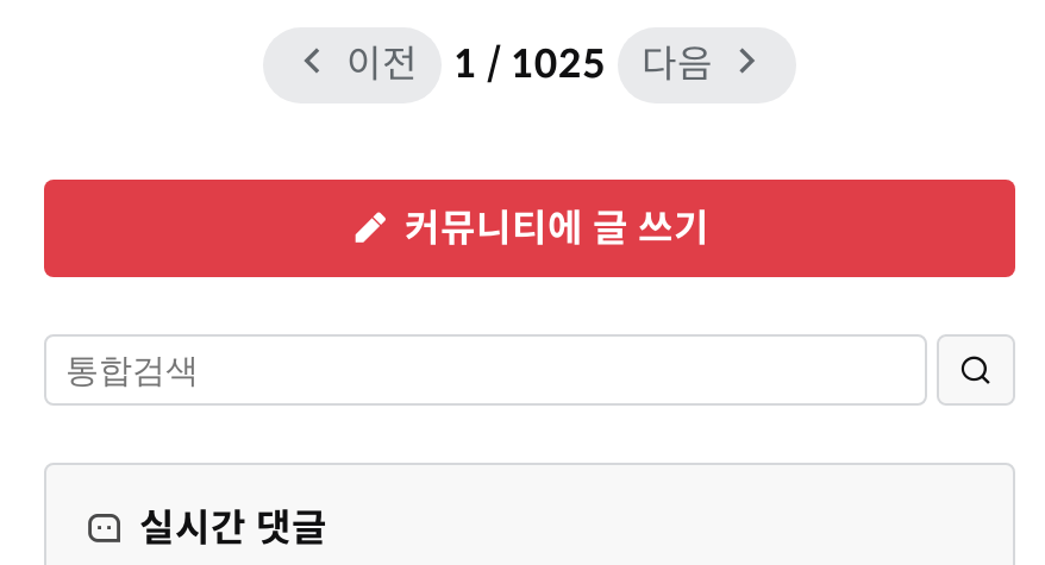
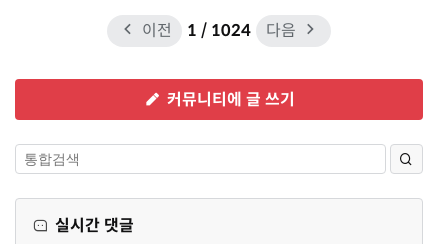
[346,39,713,89] 이전 1 / 1025 다음 -> [142,20,296,41] 이전 1 / 1024 다음

